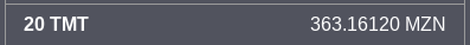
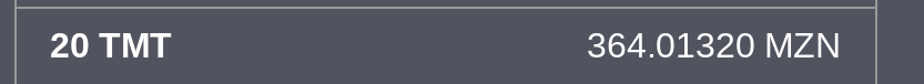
[310,14,446,34] 363.16120 MZN -> [587,27,842,64] 364.01320 MZN

